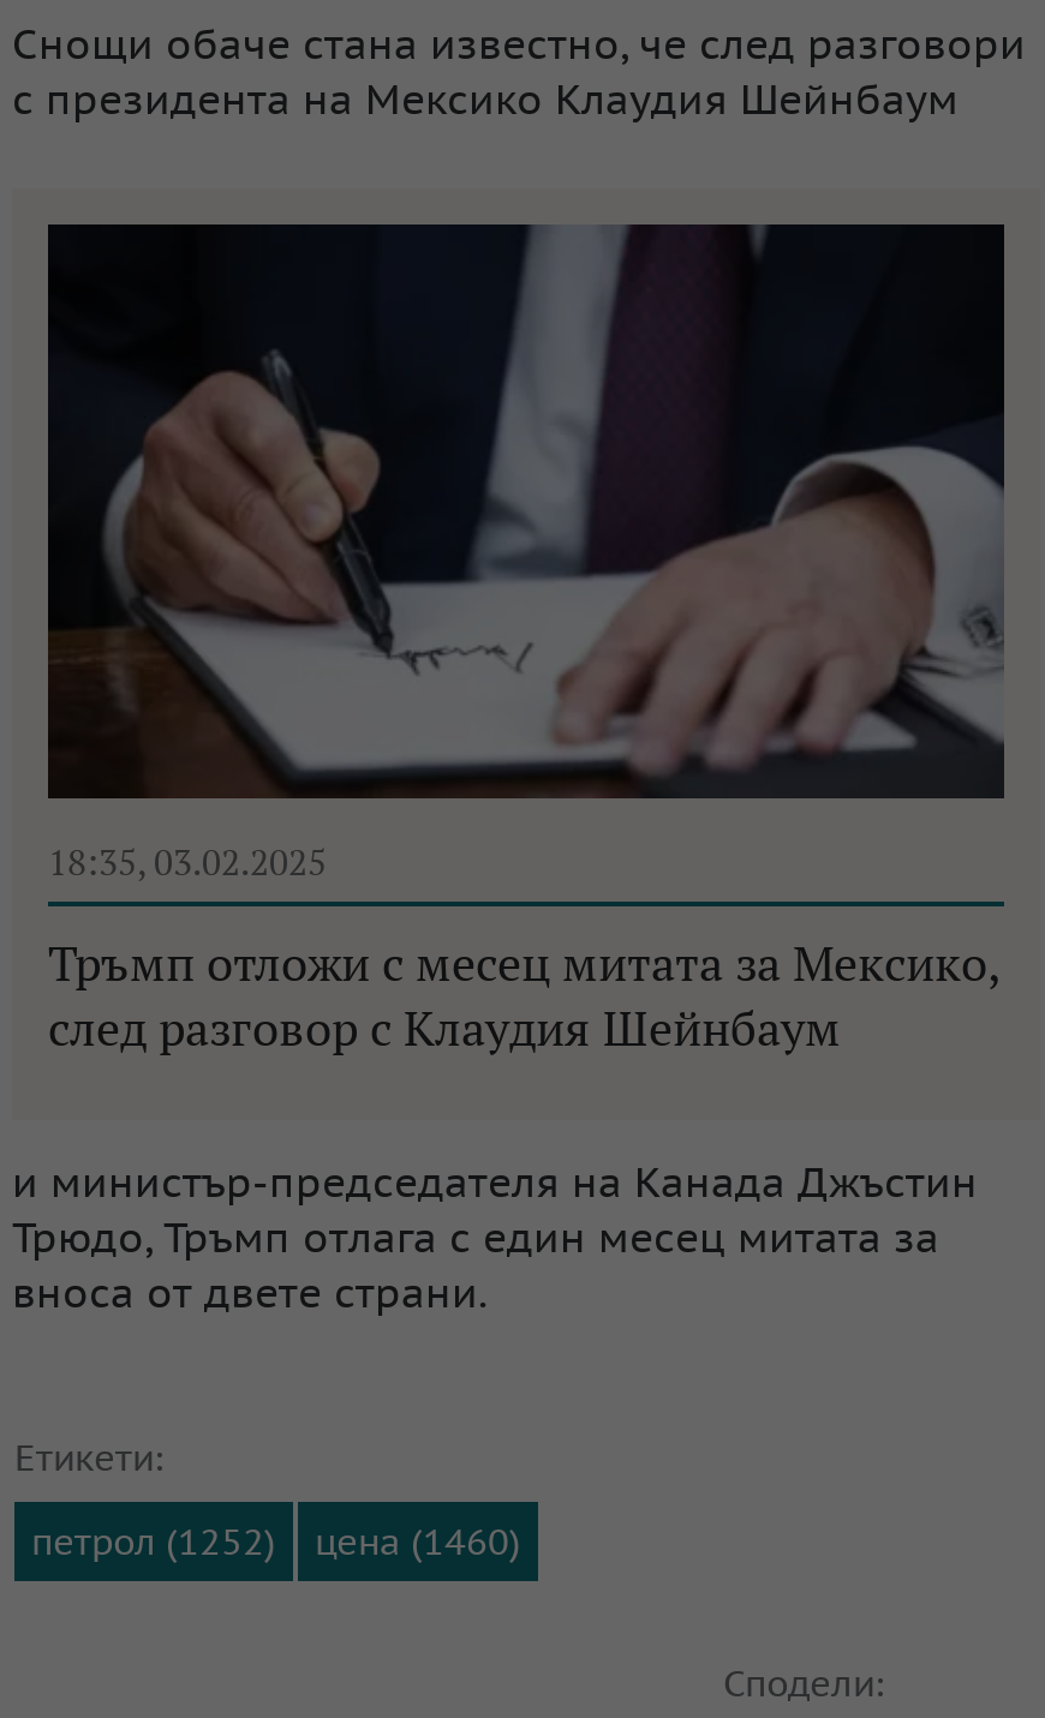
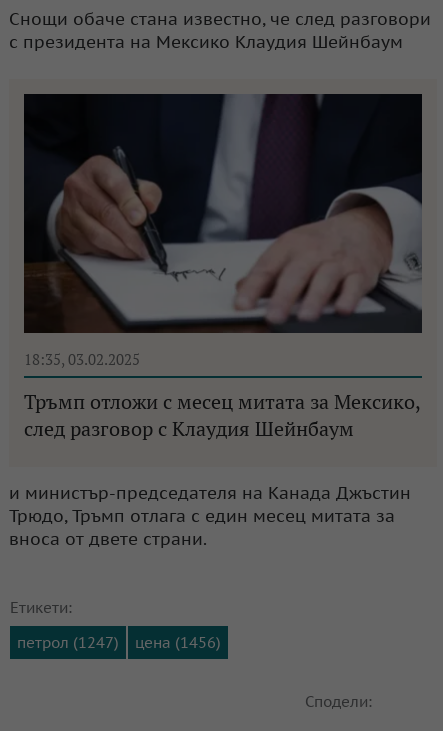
[31,1518,276,1563] петрол (1252) -> [17,633,119,652] петрол (1247)
[315,1518,521,1563] цена (1460) -> [135,633,221,652] цена (1456)

